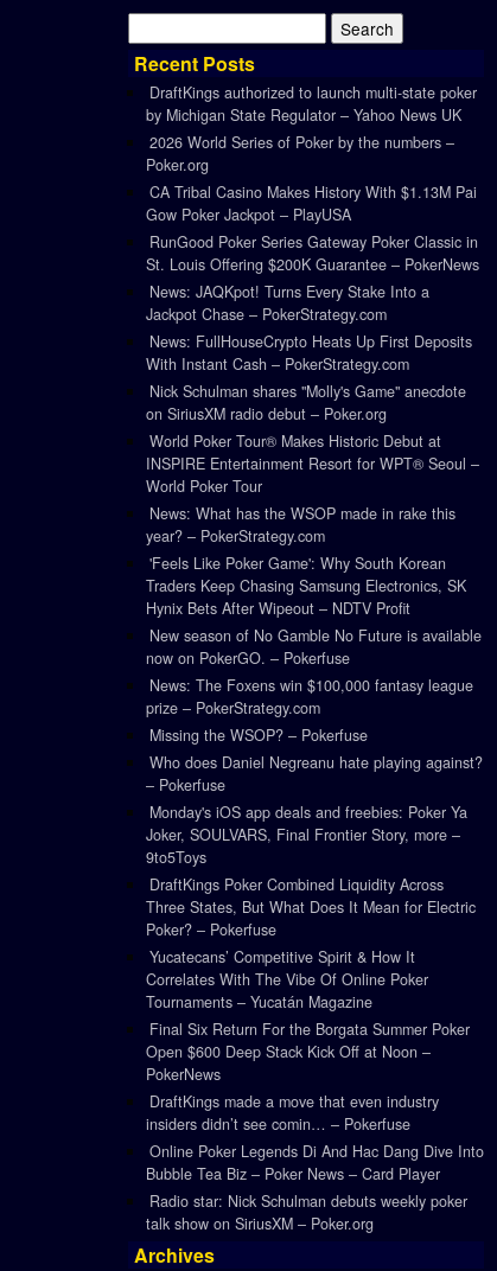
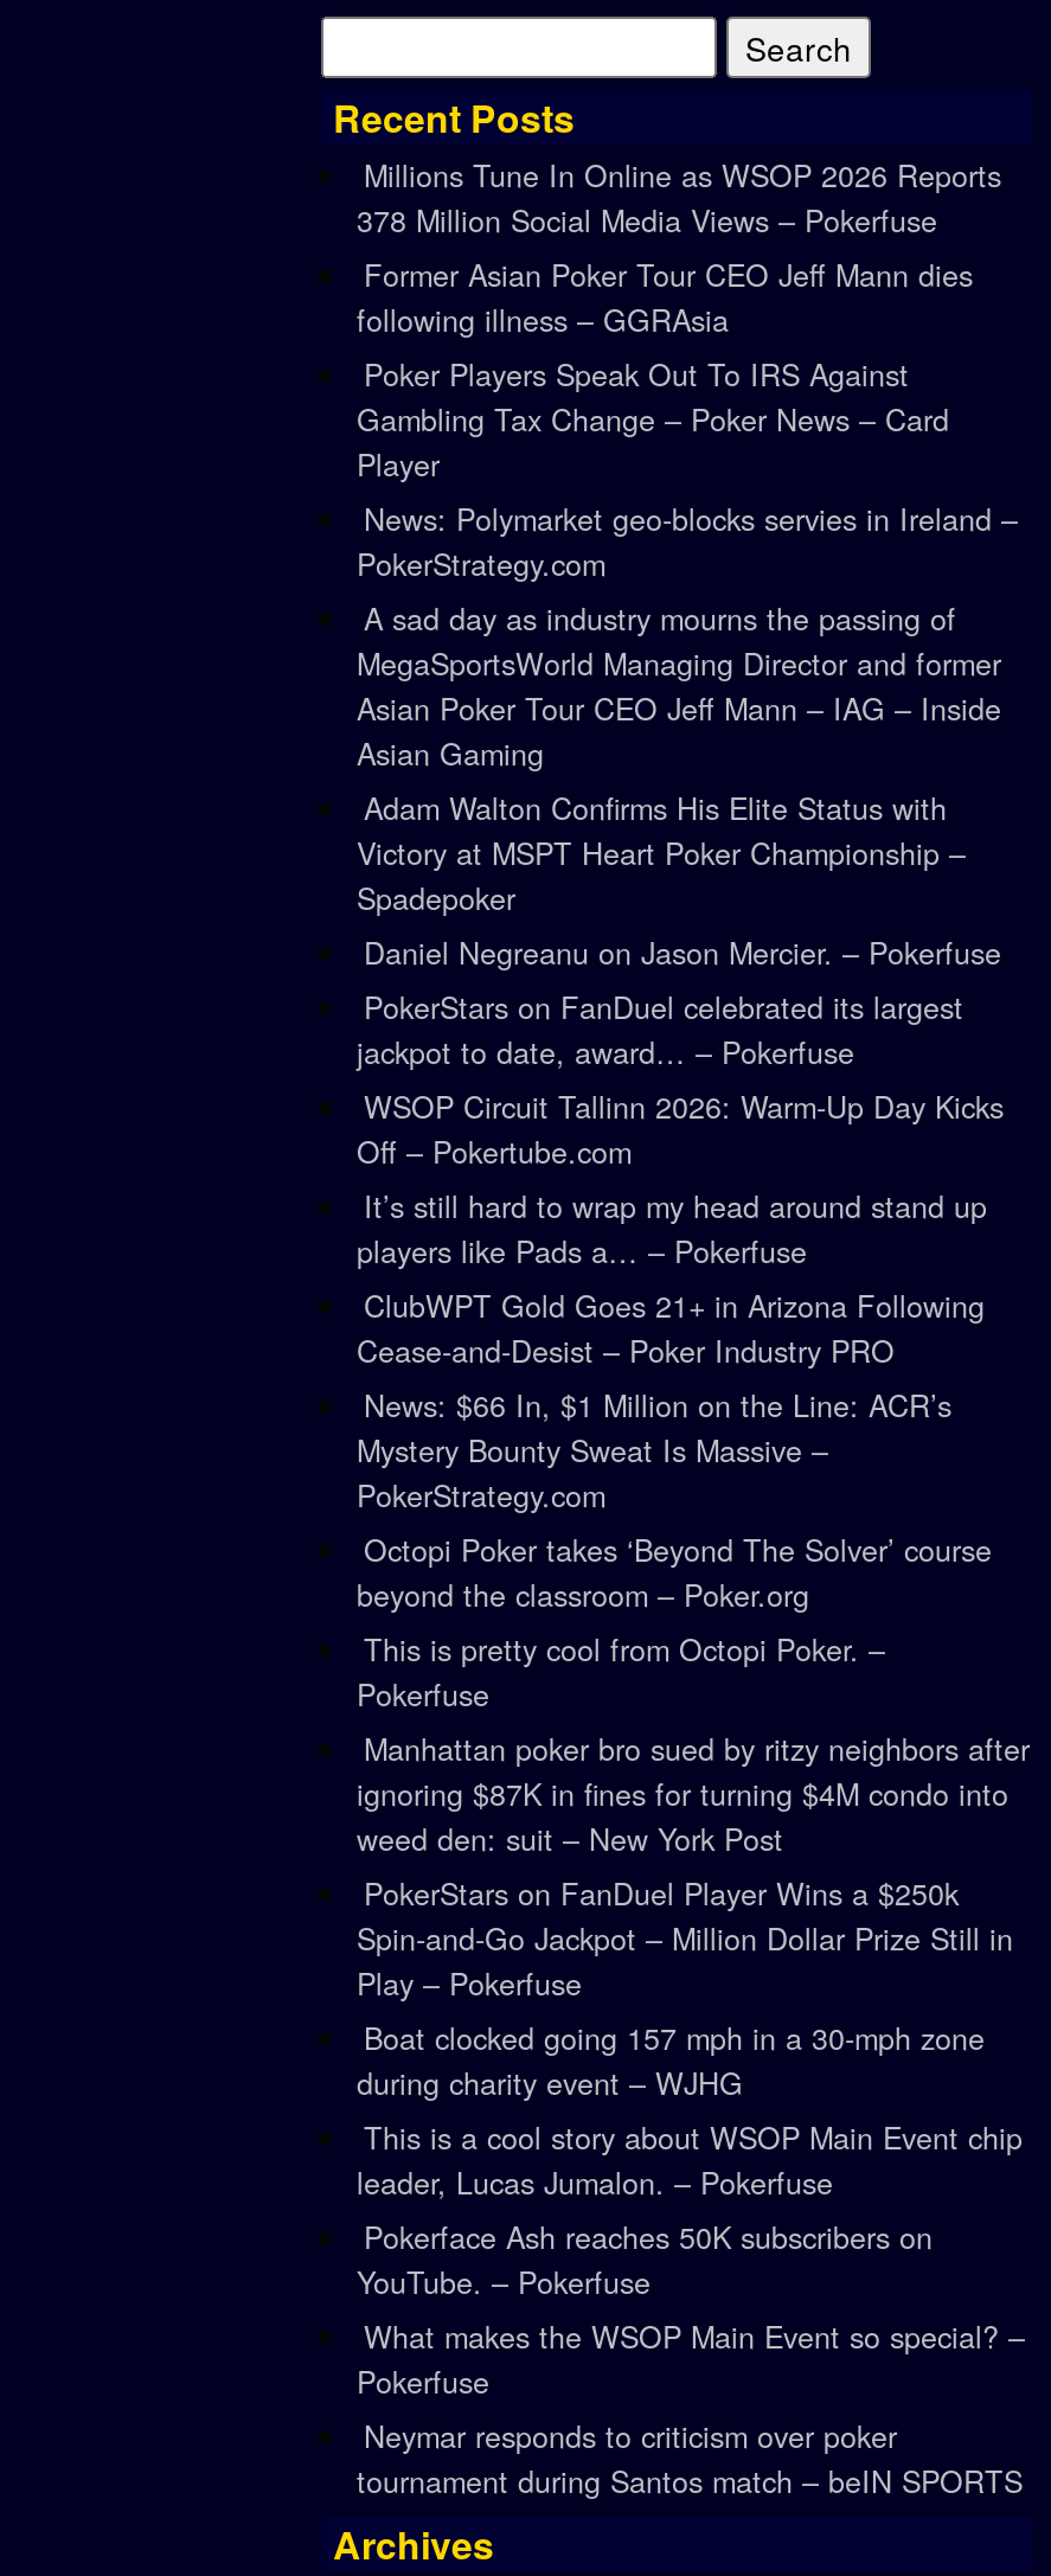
[146,82,484,1234] DraftKings authorized to launch multi-state poker | by Michigan State Regulator – Yahoo News UK | 2026 World Series of Poker by the numbers – | Poker.org | CA Tribal Casino Makes History With $1.13M Pai | Gow Poker Jackpot – PlayUSA | RunGood Poker Series Gateway Poker Classic in | St. Louis Offering $200K Guarantee – PokerNews | News: JAQKpot! Turns Every Stake Into a | Jackpot Chase – PokerStrategy.com | News: FullHouseCrypto Heats Up First Deposits | With Instant Cash – PokerStrategy.com | Nick Schulman shares "Molly's Game" anecdote | on SiriusXM radio debut – Poker.org | World Poker Tour® Makes Historic Debut at | INSPIRE Entertainment Resort for WPT® Seoul – | World Poker Tour | News: What has the WSOP made in rake this | year? – PokerStrategy.com | 'Feels Like Poker Game': Why South Korean | Traders Keep Chasing Samsung Electronics, SK | Hynix Bets After Wipeout – NDTV Profit | New season of No Gamble No Future is available | now on PokerGO. – Pokerfuse | News: The Foxens win $100,000 fantasy league | prize – PokerStrategy.com | Missing the WSOP? – Pokerfuse | Who does Daniel Negreanu hate playing against? | – Pokerfuse | Monday's iOS app deals and freebies: Poker Ya | Joker, SOULVARS, Final Frontier Story, more – | 9to5Toys | DraftKings Poker Combined Liquidity Across | Three States, But What Does It Mean for Electric | Poker? – Pokerfuse | Yucatecans’ Competitive Spirit & How It | Correlates With The Vibe Of Online Poker | Tournaments – Yucatán Magazine | Final Six Return For the Borgata Summer Poker | Open $600 Deep Stack Kick Off at Noon – | PokerNews | DraftKings made a move that even industry | insiders didn’t see comin… – Pokerfuse | Online Poker Legends Di And Hac Dang Dive Into | Bubble Tea Biz – Poker News – Card Player | Radio star: Nick Schulman debuts weekly poker | talk show on SiriusXM – Poker.org -> [357,154,1030,2503] Millions Tune In Online as WSOP 2026 Reports | 378 Million Social Media Views – Pokerfuse | Former Asian Poker Tour CEO Jeff Mann dies | following illness – GGRAsia | Poker Players Speak Out To IRS Against | Gambling Tax Change – Poker News – Card | Player | News: Polymarket geo-blocks servies in Ireland – | PokerStrategy.com | A sad day as industry mourns the passing of | MegaSportsWorld Managing Director and former | Asian Poker Tour CEO Jeff Mann – IAG – Inside | Asian Gaming | Adam Walton Confirms His Elite Status with | Victory at MSPT Heart Poker Championship – | Spadepoker | Daniel Negreanu on Jason Mercier. – Pokerfuse | PokerStars on FanDuel celebrated its largest | jackpot to date, award… – Pokerfuse | WSOP Circuit Tallinn 2026: Warm-Up Day Kicks | Off – Pokertube.com | It’s still hard to wrap my head around stand up | players like Pads a… – Pokerfuse | ClubWPT Gold Goes 21+ in Arizona Following | Cease-and-Desist – Poker Industry PRO | News: $66 In, $1 Million on the Line: ACR’s | Mystery Bounty Sweat Is Massive – | PokerStrategy.com | Octopi Poker takes ‘Beyond The Solver’ course | beyond the classroom – Poker.org | This is pretty cool from Octopi Poker. – | Pokerfuse | Manhattan poker bro sued by ritzy neighbors after | ignoring $87K in fines for turning $4M condo into | weed den: suit – New York Post | PokerStars on FanDuel Player Wins a $250k | Spin-and-Go Jackpot – Million Dollar Prize Still in | Play – Pokerfuse | Boat clocked going 157 mph in a 30-mph zone | during charity event – WJHG | This is a cool story about WSOP Main Event chip | leader, Lucas Jumalon. – Pokerfuse | Pokerface Ash reaches 50K subscribers on | YouTube. – Pokerfuse | What makes the WSOP Main Event so special? – | Pokerfuse | Neymar responds to criticism over poker | tournament during Santos match – beIN SPORTS

